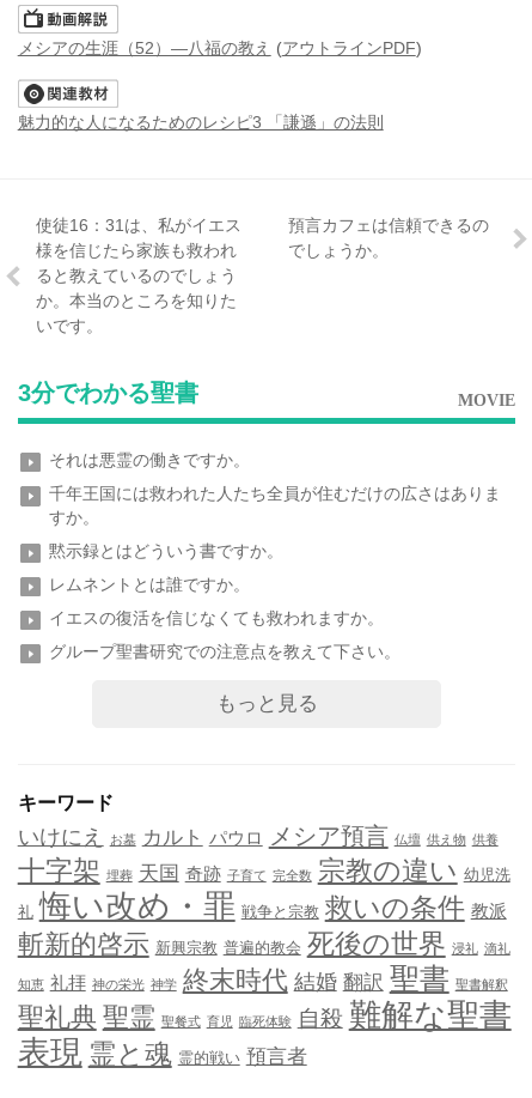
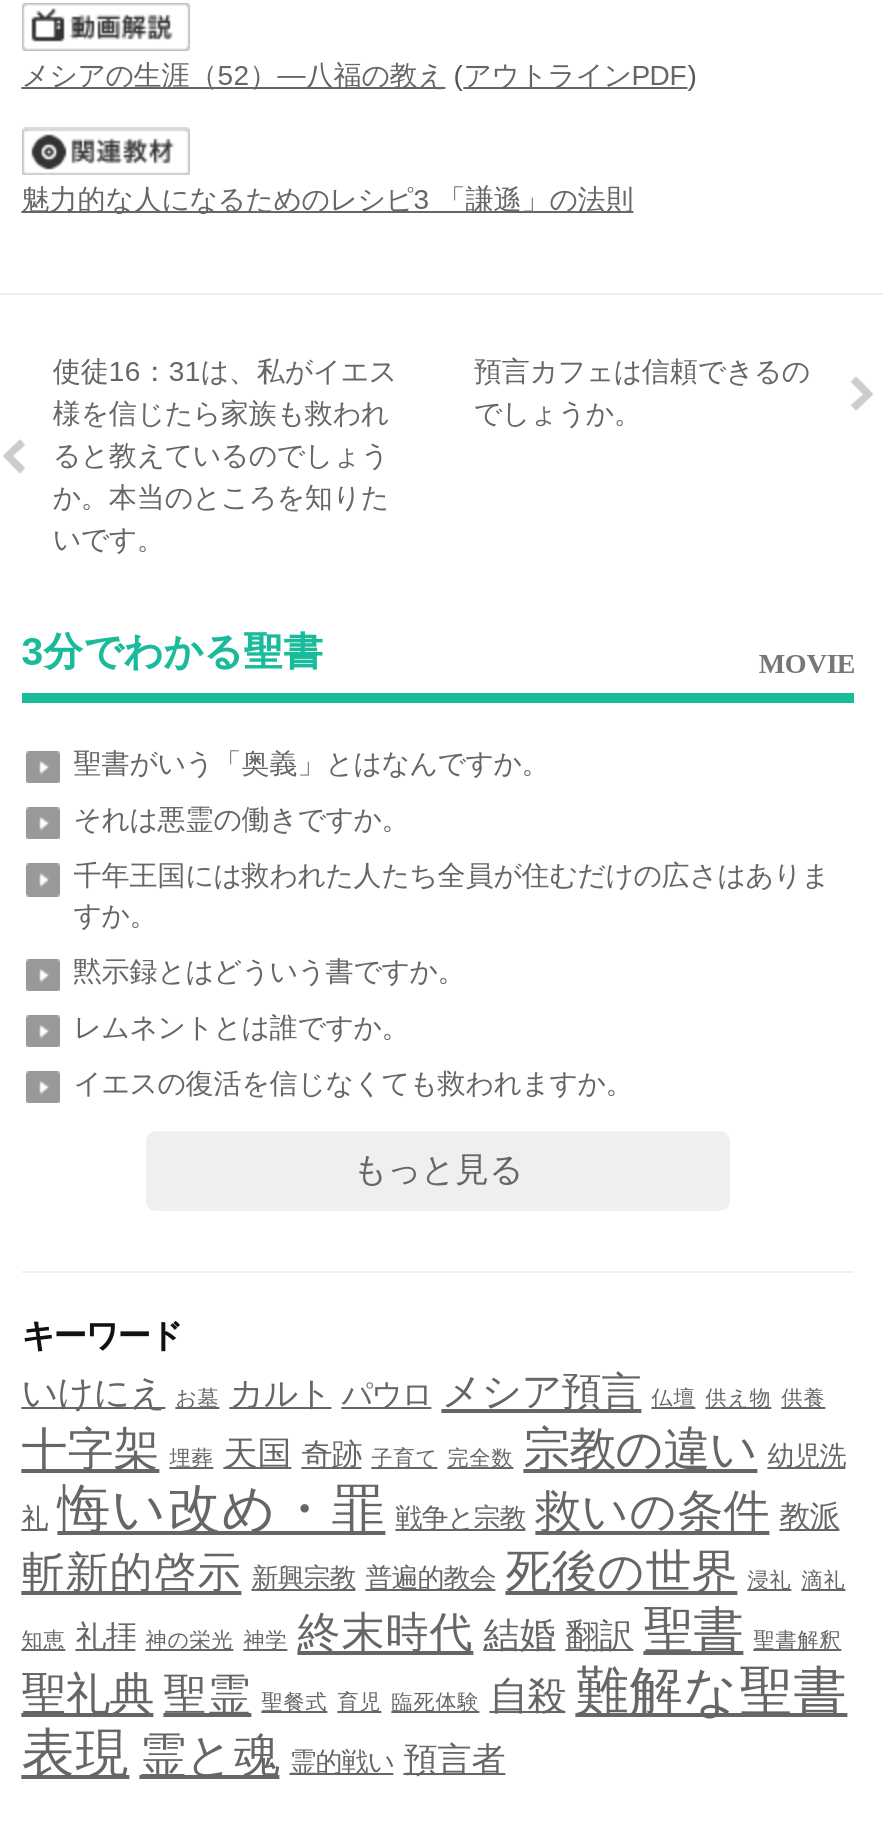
none -> [73,747,549,779] 聖書がいう「奥義」とはなんですか。
moved [49,450,501,628] -> [73,803,829,1099]: それは悪霊の働きですか。 | 千年王国には救われた人たち全員が住むだけの広さはありま | すか。 | 黙示録とはどういう書ですか。 | レムネントとは誰ですか。 | イエスの復活を信じなくても救われますか。
[49,642,400,661] グループ聖書研究での注意点を教えて下さい。 -> none

